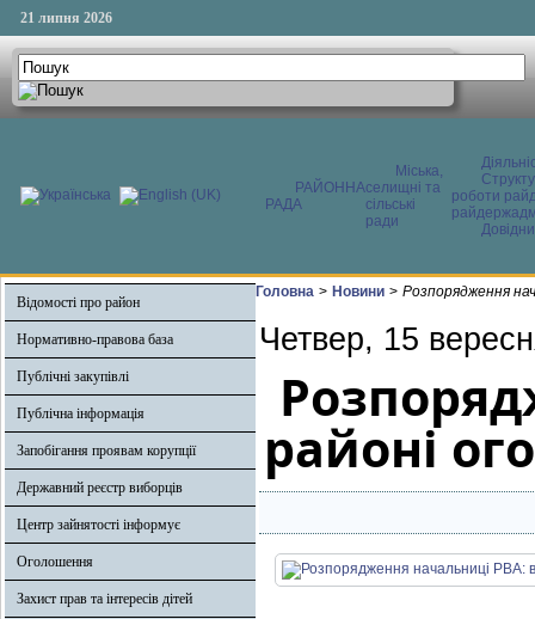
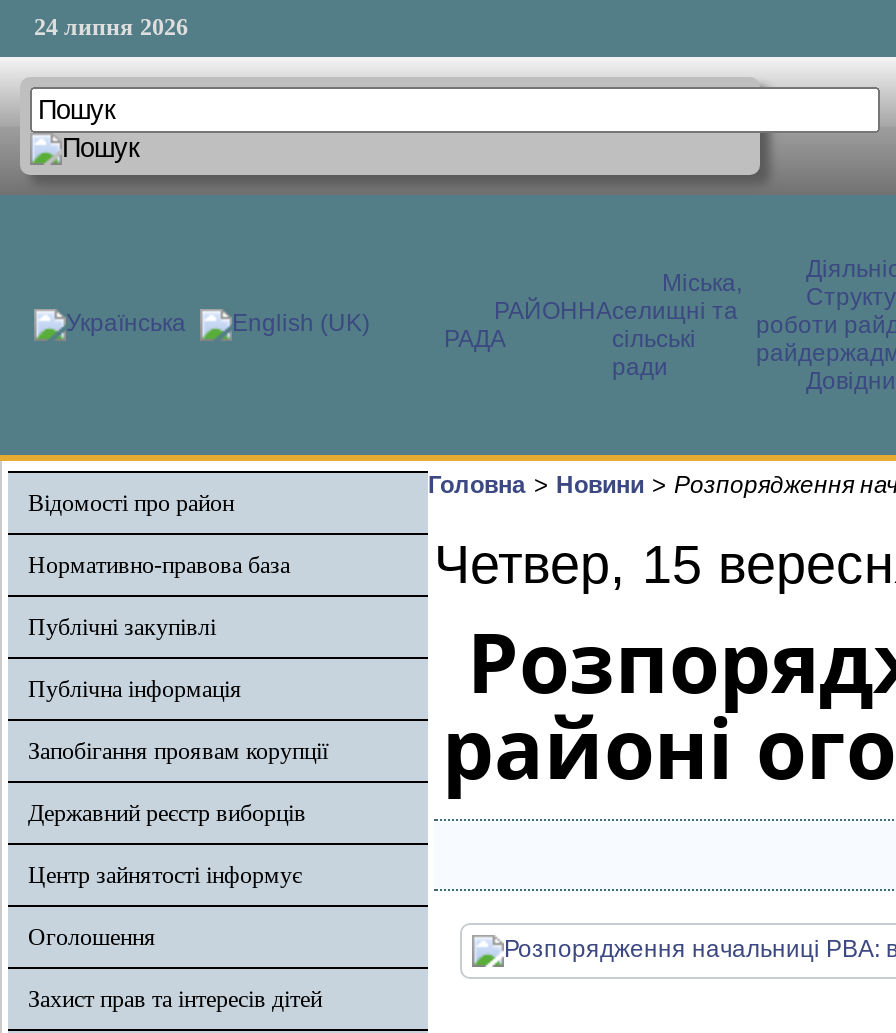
[20,10,112,26] 21 липня 2026 -> [34,13,188,41] 24 липня 2026

